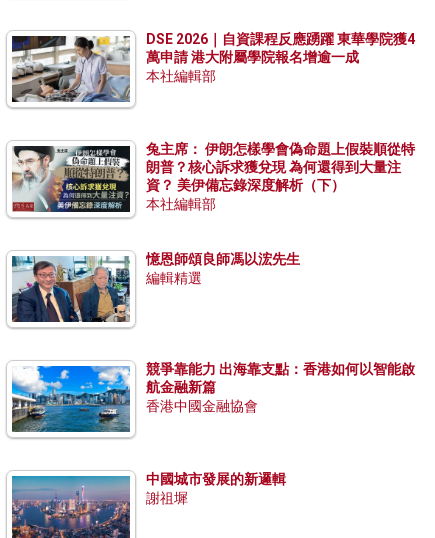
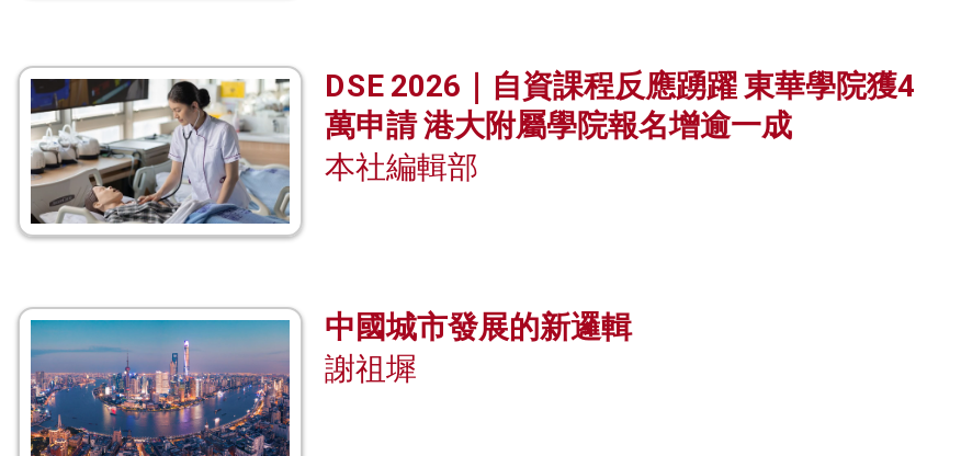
[11,141,415,286] [image] | 兔主席： 伊朗怎樣學會偽命題上假裝順從特 | 朗普？核心訴求獲兌現 為何還得到大量注 | 資？ 美伊備忘錄深度解析（下） | 本社編輯部 | 憶恩師頌良師馮以浤先生 | 編輯精選 -> none
[11,255,131,329] [image] -> none
[11,361,415,433] [image] | 競爭靠能力 出海靠支點：香港如何以智能啟 | 航金融新篇 | 香港中國金融協會 -> none

